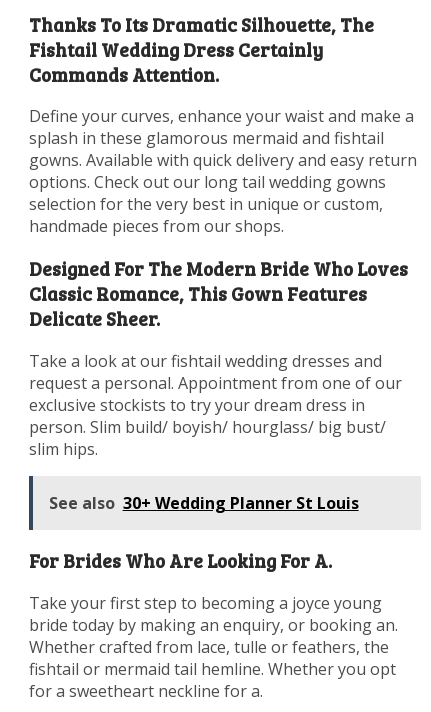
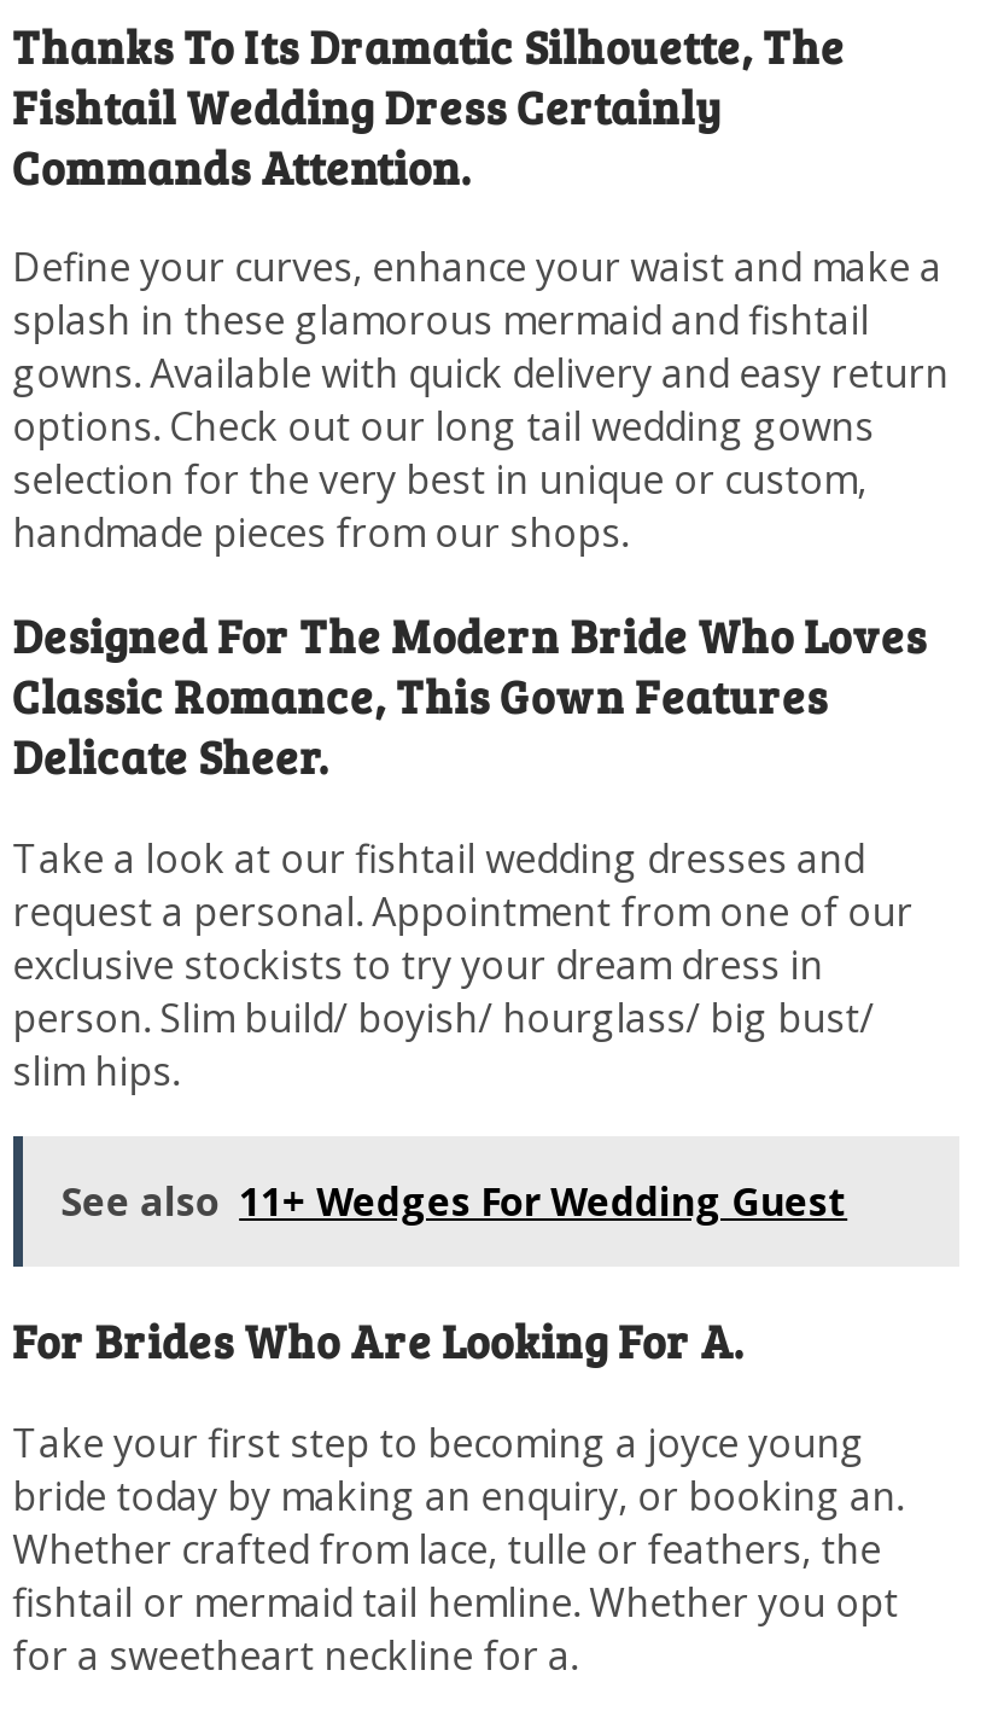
[49,492,359,514] See also 30+ Wedding Planner St Louis -> [61,1174,847,1227] See also 11+ Wedges For Wedding Guest

